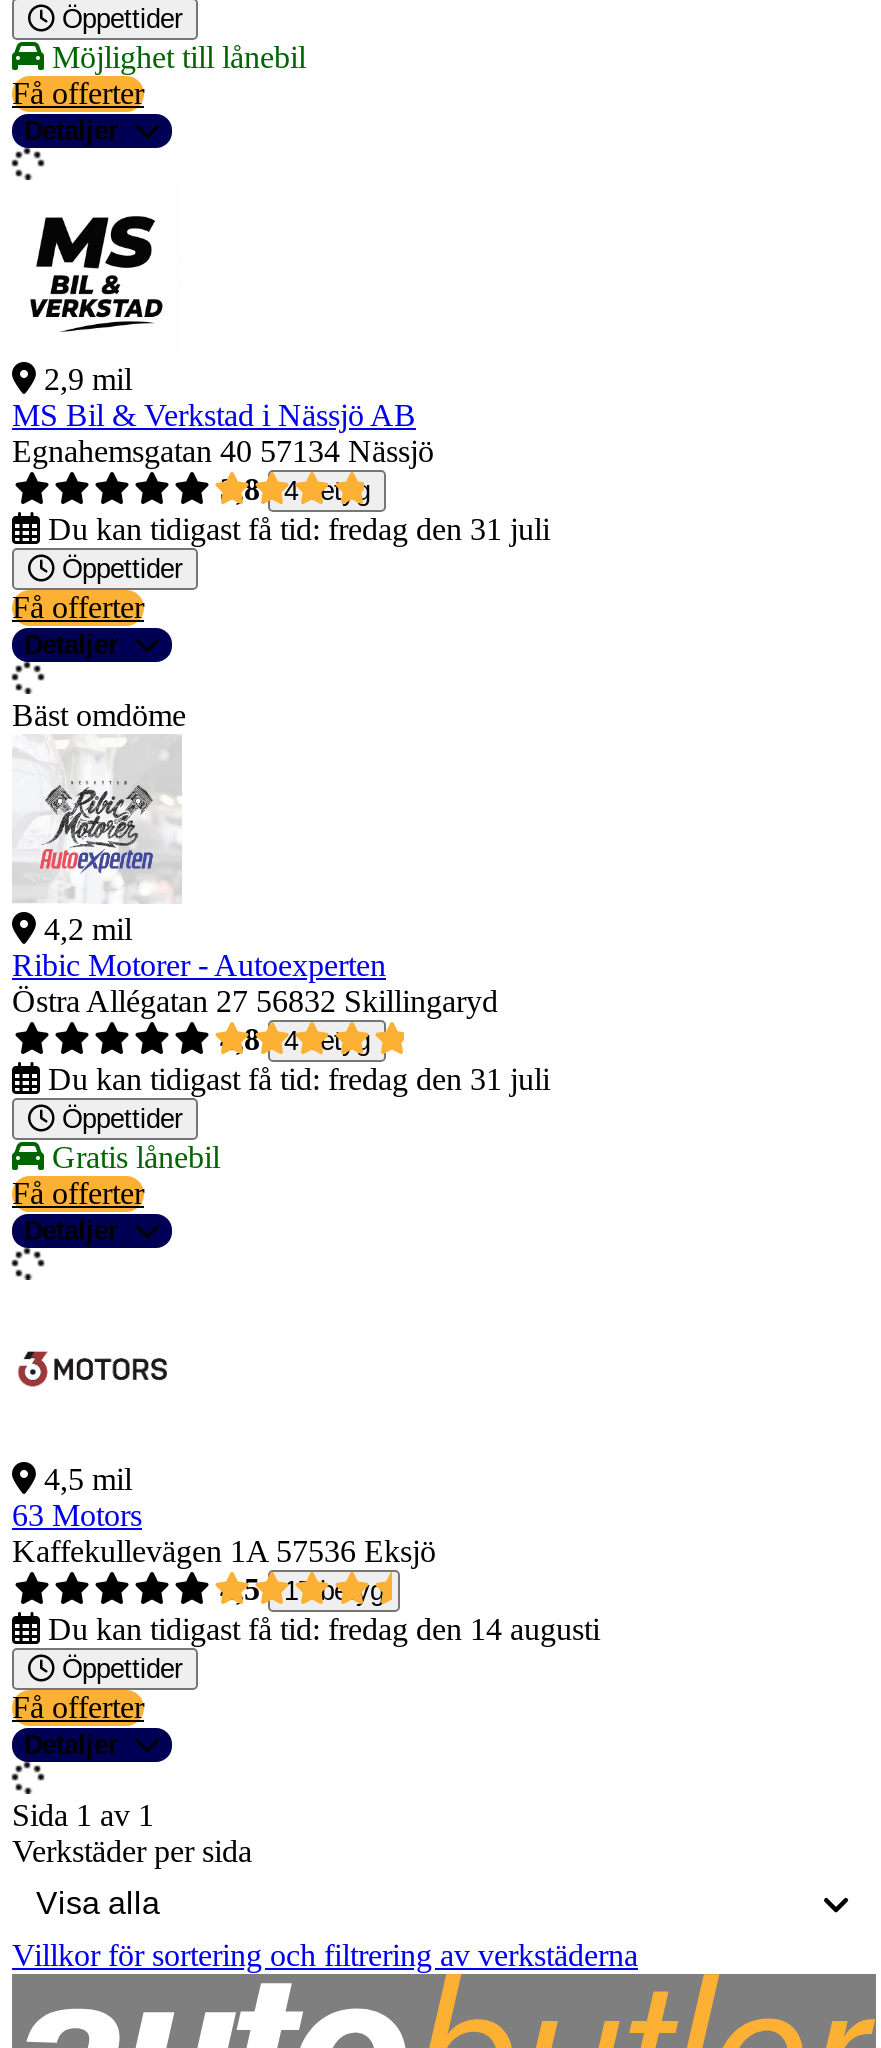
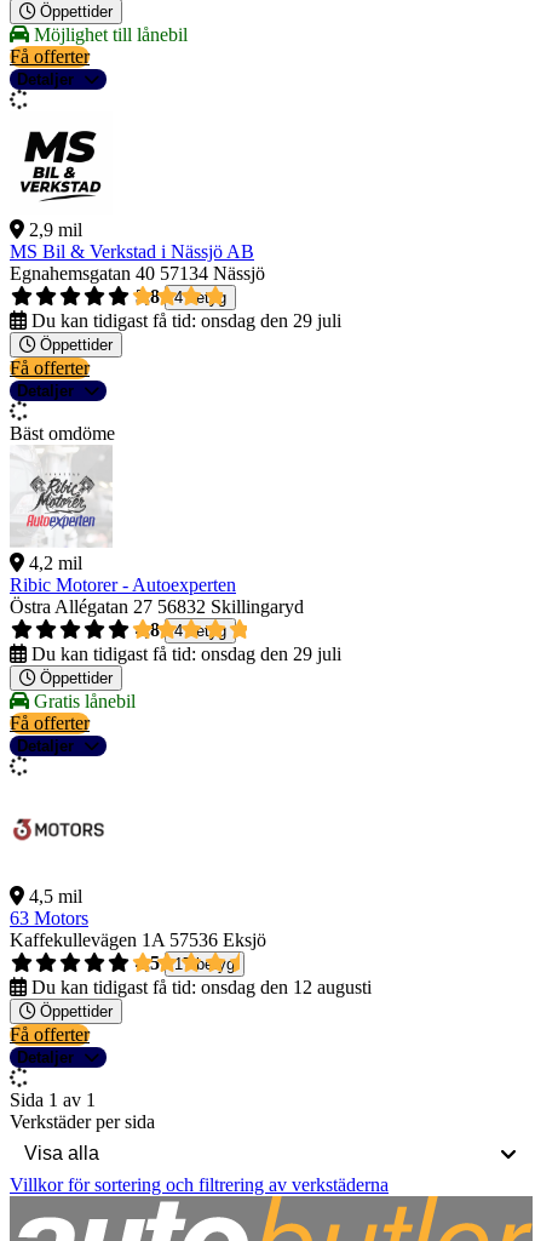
[48,512,550,546] Du kan tidigast få tid: fredag den 31 juli -> [31,310,341,331] Du kan tidigast få tid: onsdag den 29 juli
[48,1062,550,1096] Du kan tidigast få tid: fredag den 31 juli -> [31,644,341,664] Du kan tidigast få tid: onsdag den 29 juli
[48,1612,600,1646] Du kan tidigast få tid: fredag den 14 augusti -> [31,977,372,998] Du kan tidigast få tid: onsdag den 12 augusti

